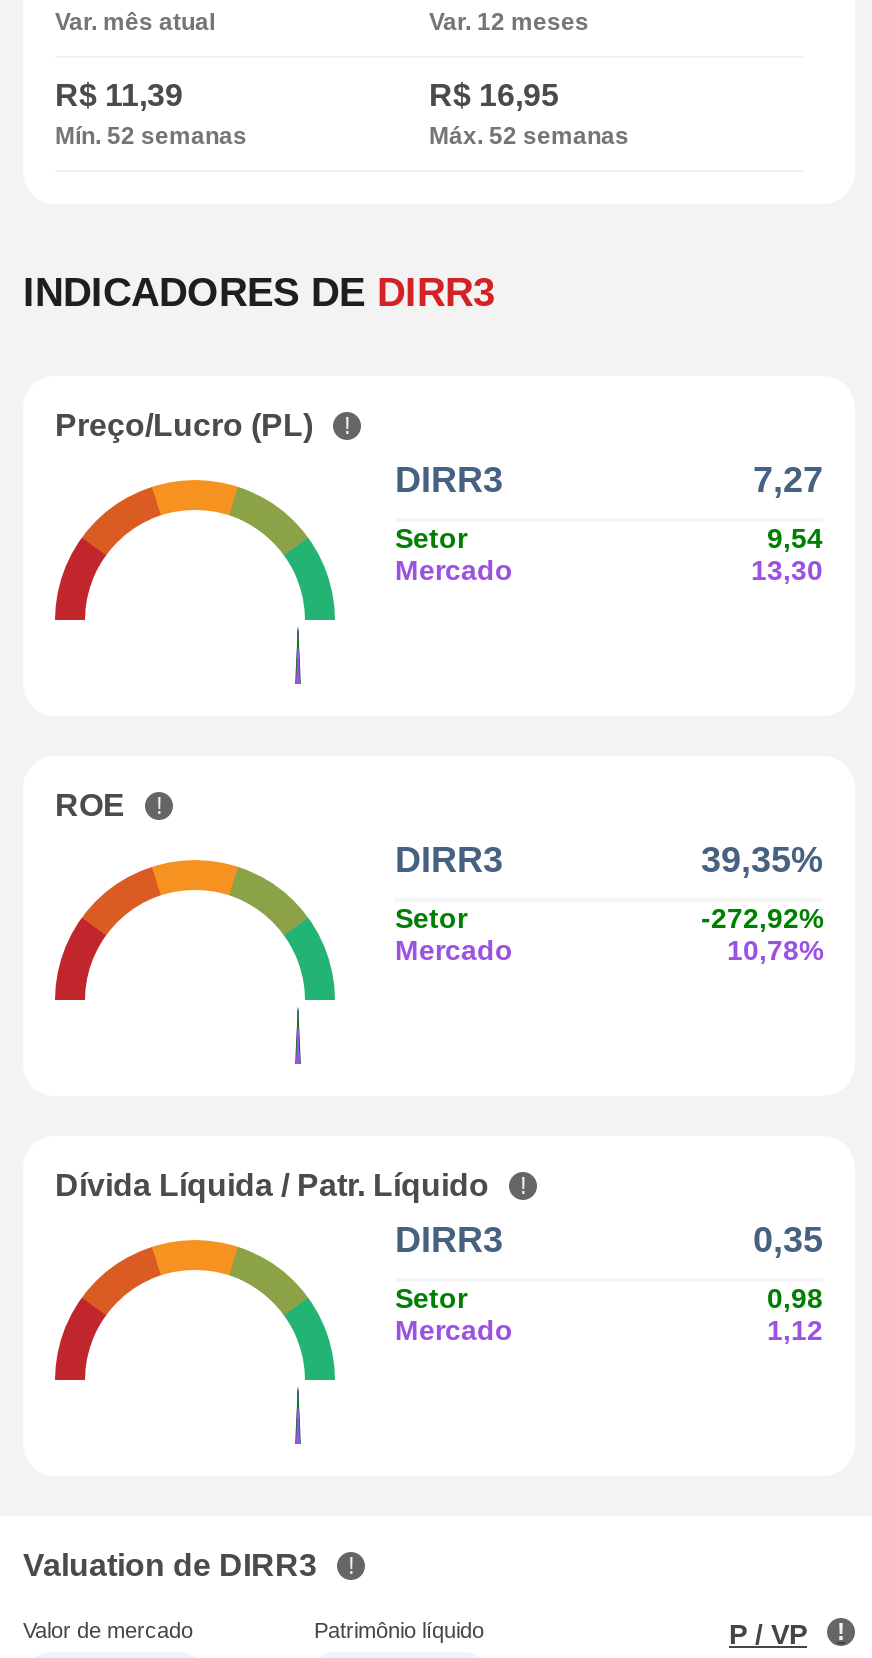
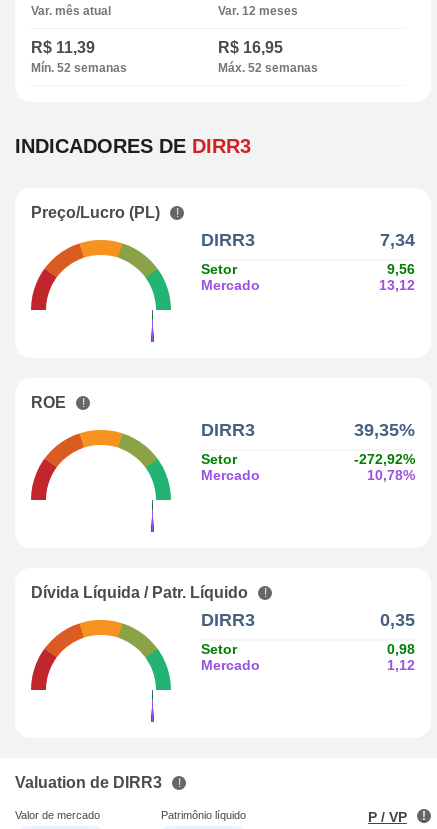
[753,460,823,500] 7,27 -> [380,230,415,250] 7,34
[767,522,823,554] 9,54 -> [387,261,415,277] 9,56
[751,554,823,586] 13,30 -> [379,277,415,293] 13,12

